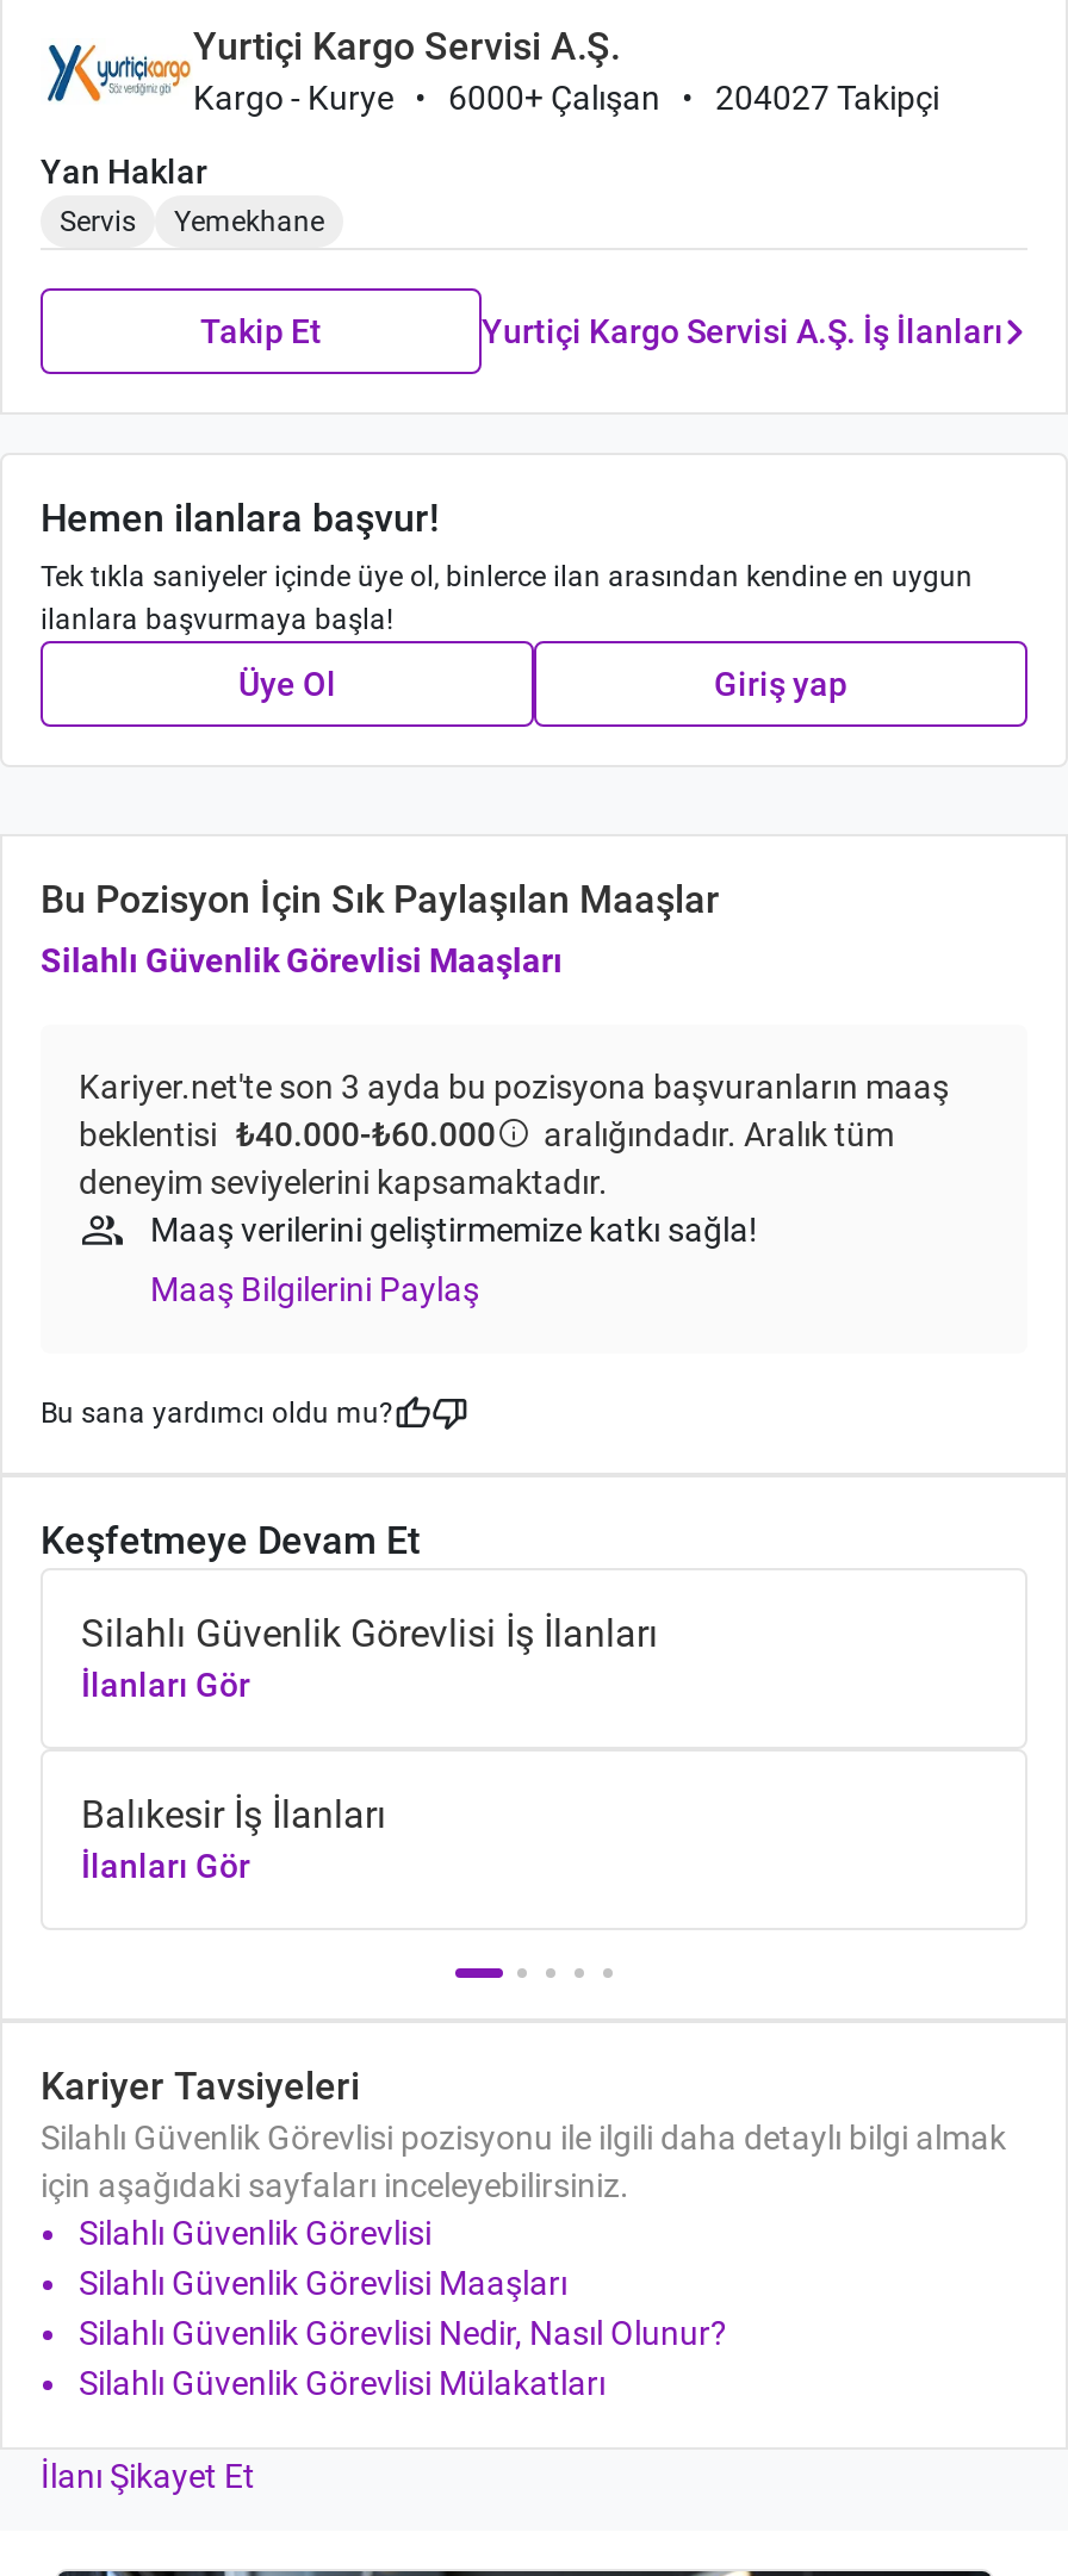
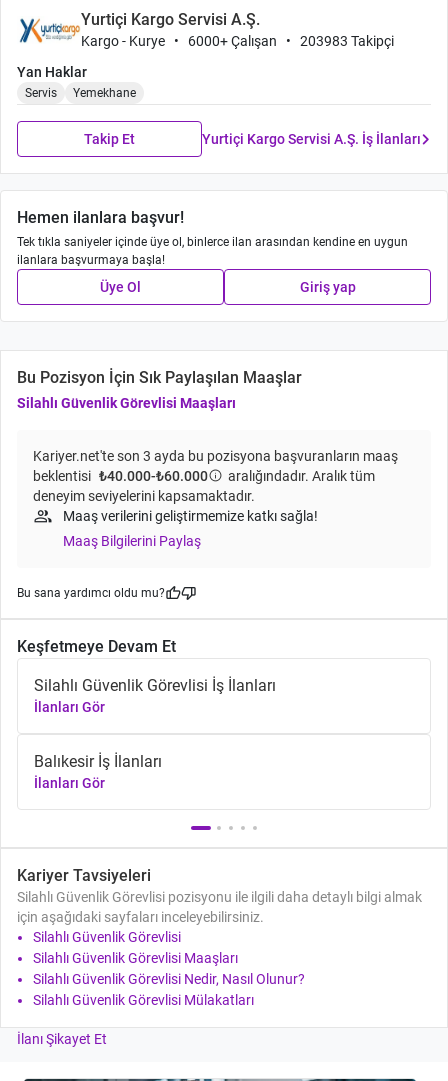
[193,79,939,117] Kargo - Kurye 6000+ Çalışan 204027 Takipçi -> [81,33,394,49] Kargo - Kurye 6000+ Çalışan 203983 Takipçi

